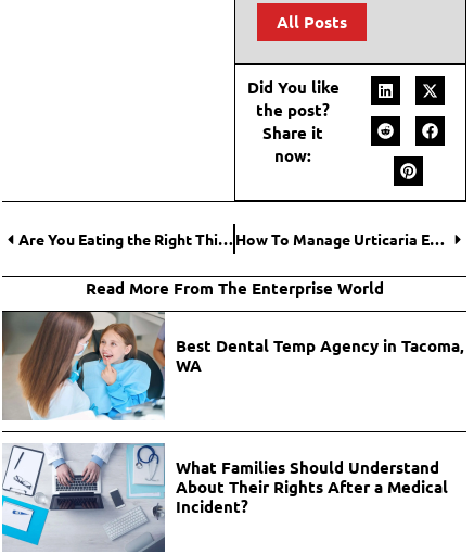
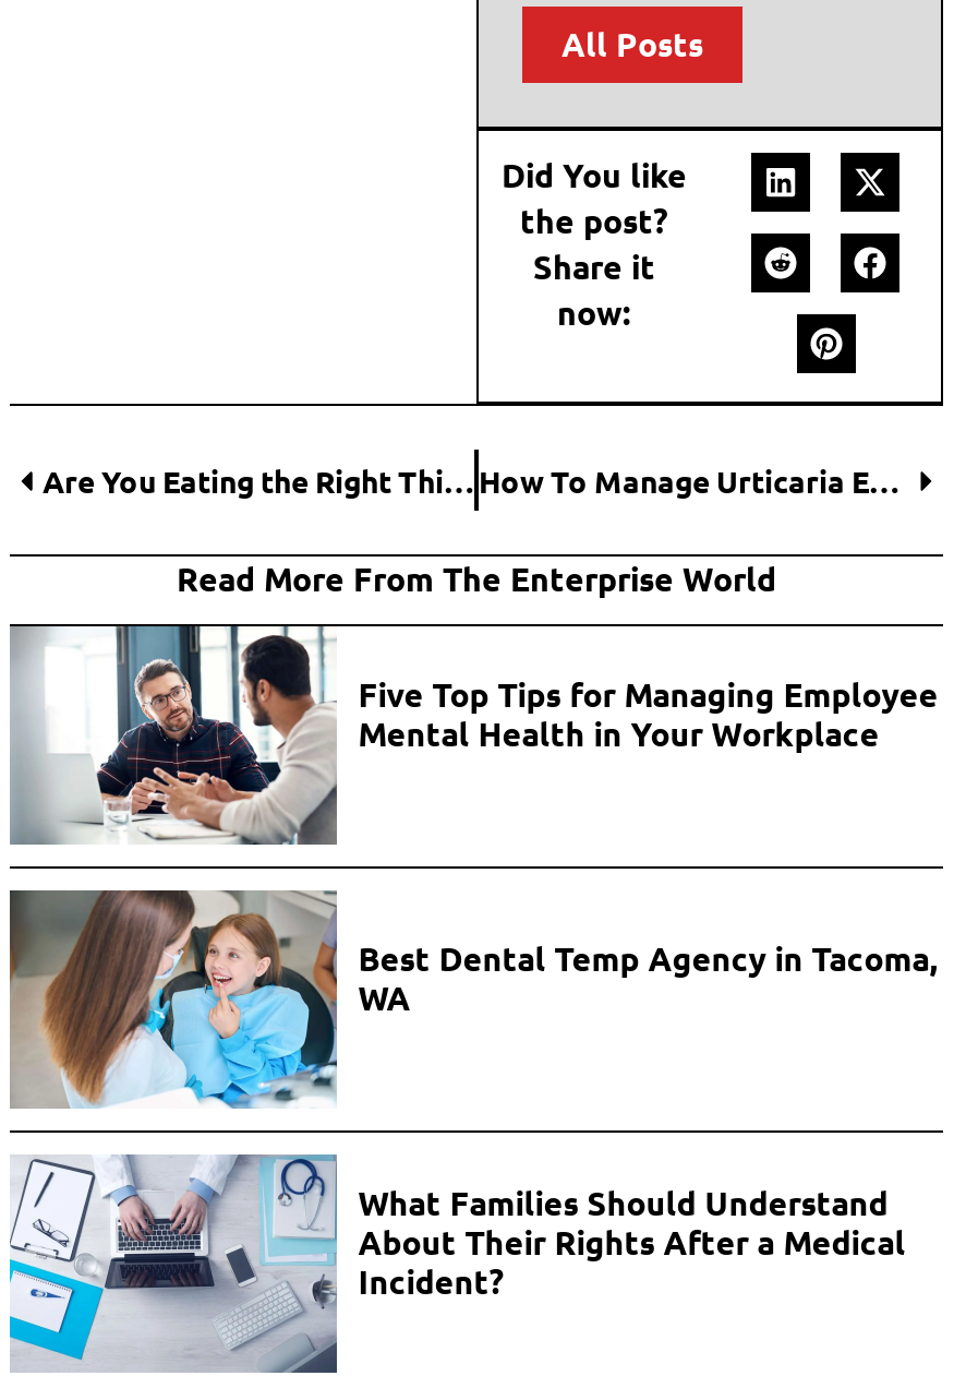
none -> [10,624,938,847] [image] | Five Top Tips for Managing Employee | Mental Health in Your Workplace

